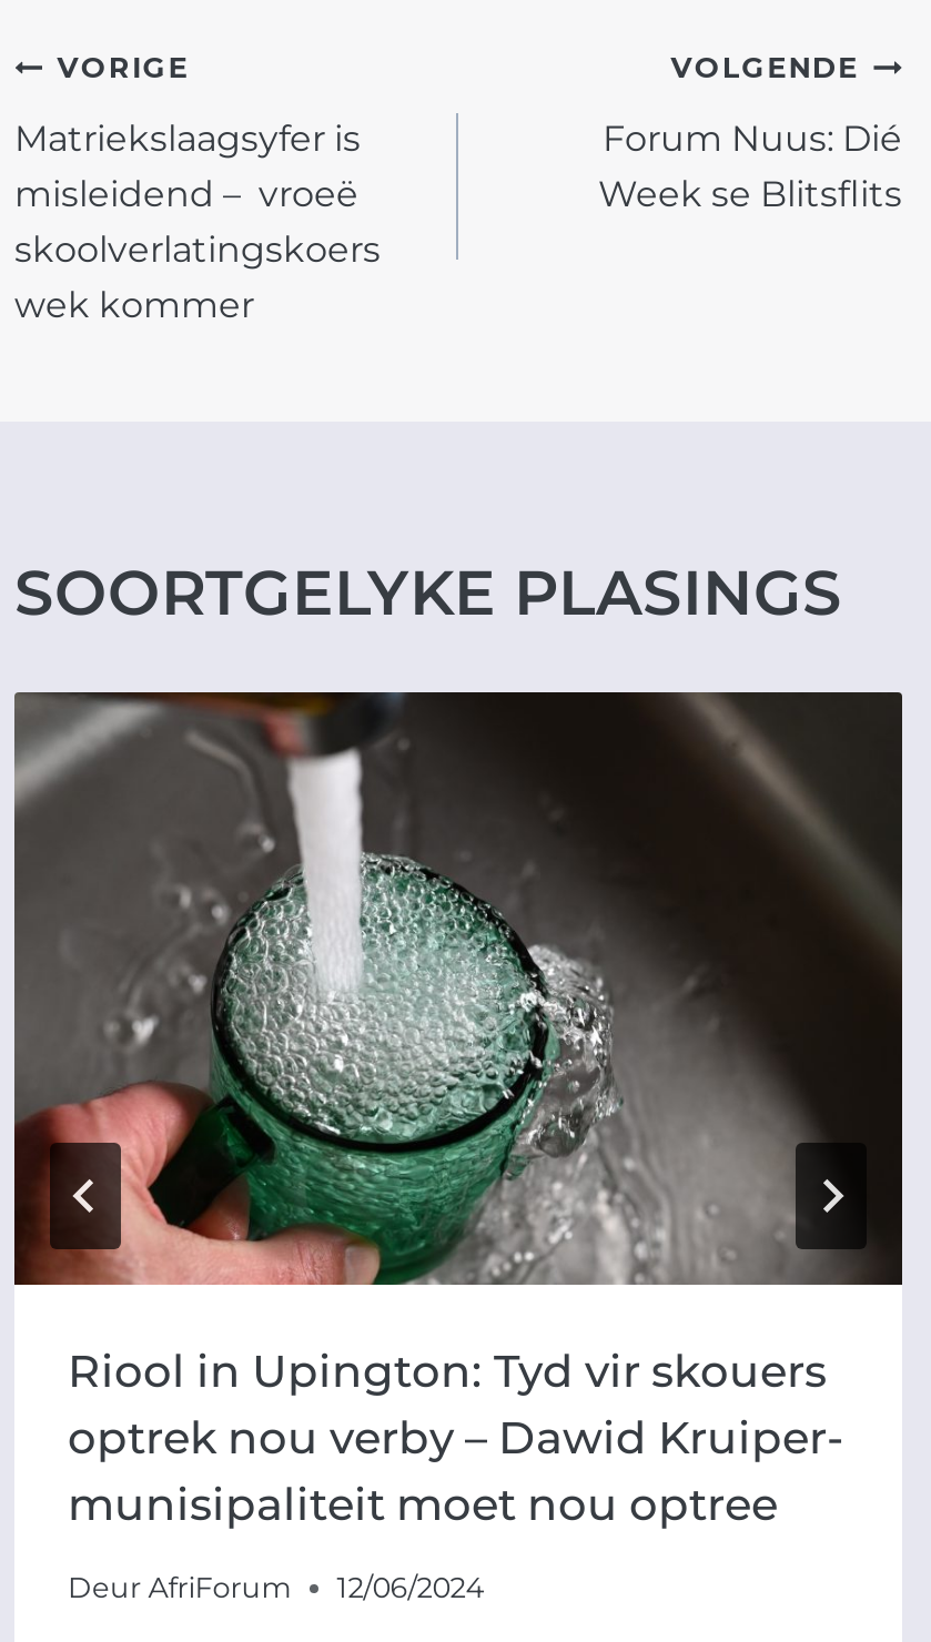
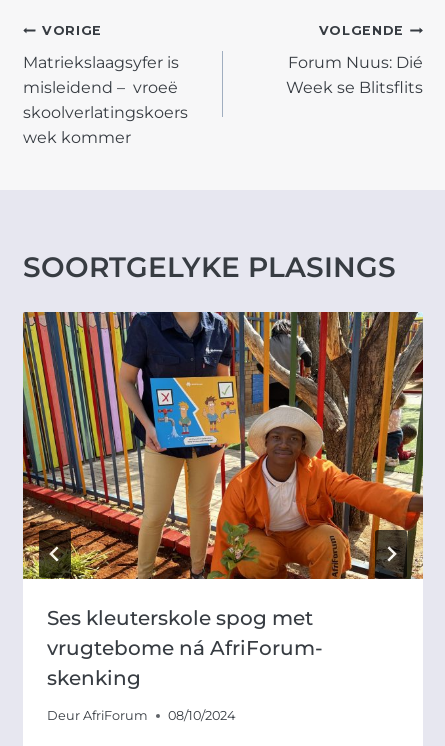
[12,690,904,1531] [image] | Riool in Upington: Tyd vir skouers | optrek nou verby – Dawid Kruiper- | munisipaliteit moet nou optree -> [22,311,424,690] [image] | Ses kleuterskole spog met | vrugtebome ná AfriForum- | skenking
[68,1570,483,1604] Deur AfriForum 12/06/2024 -> [47,708,235,723] Deur AfriForum 08/10/2024

